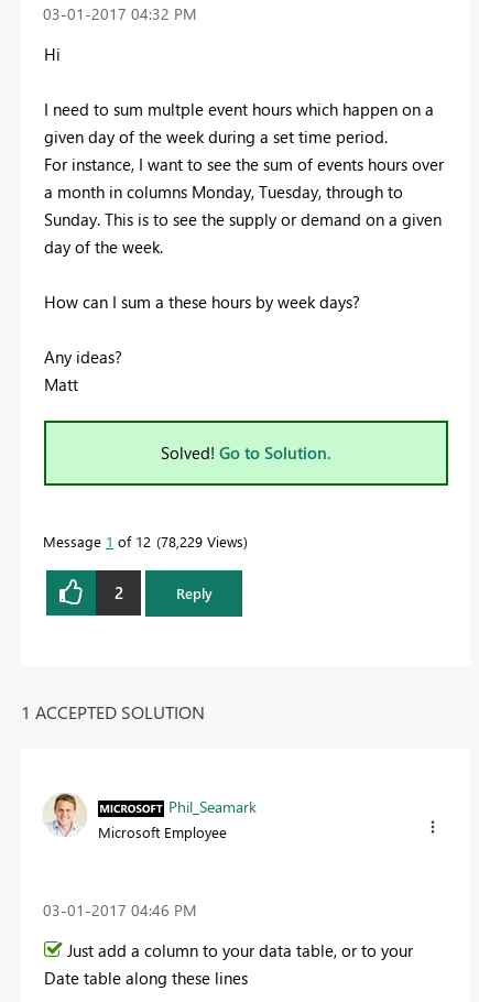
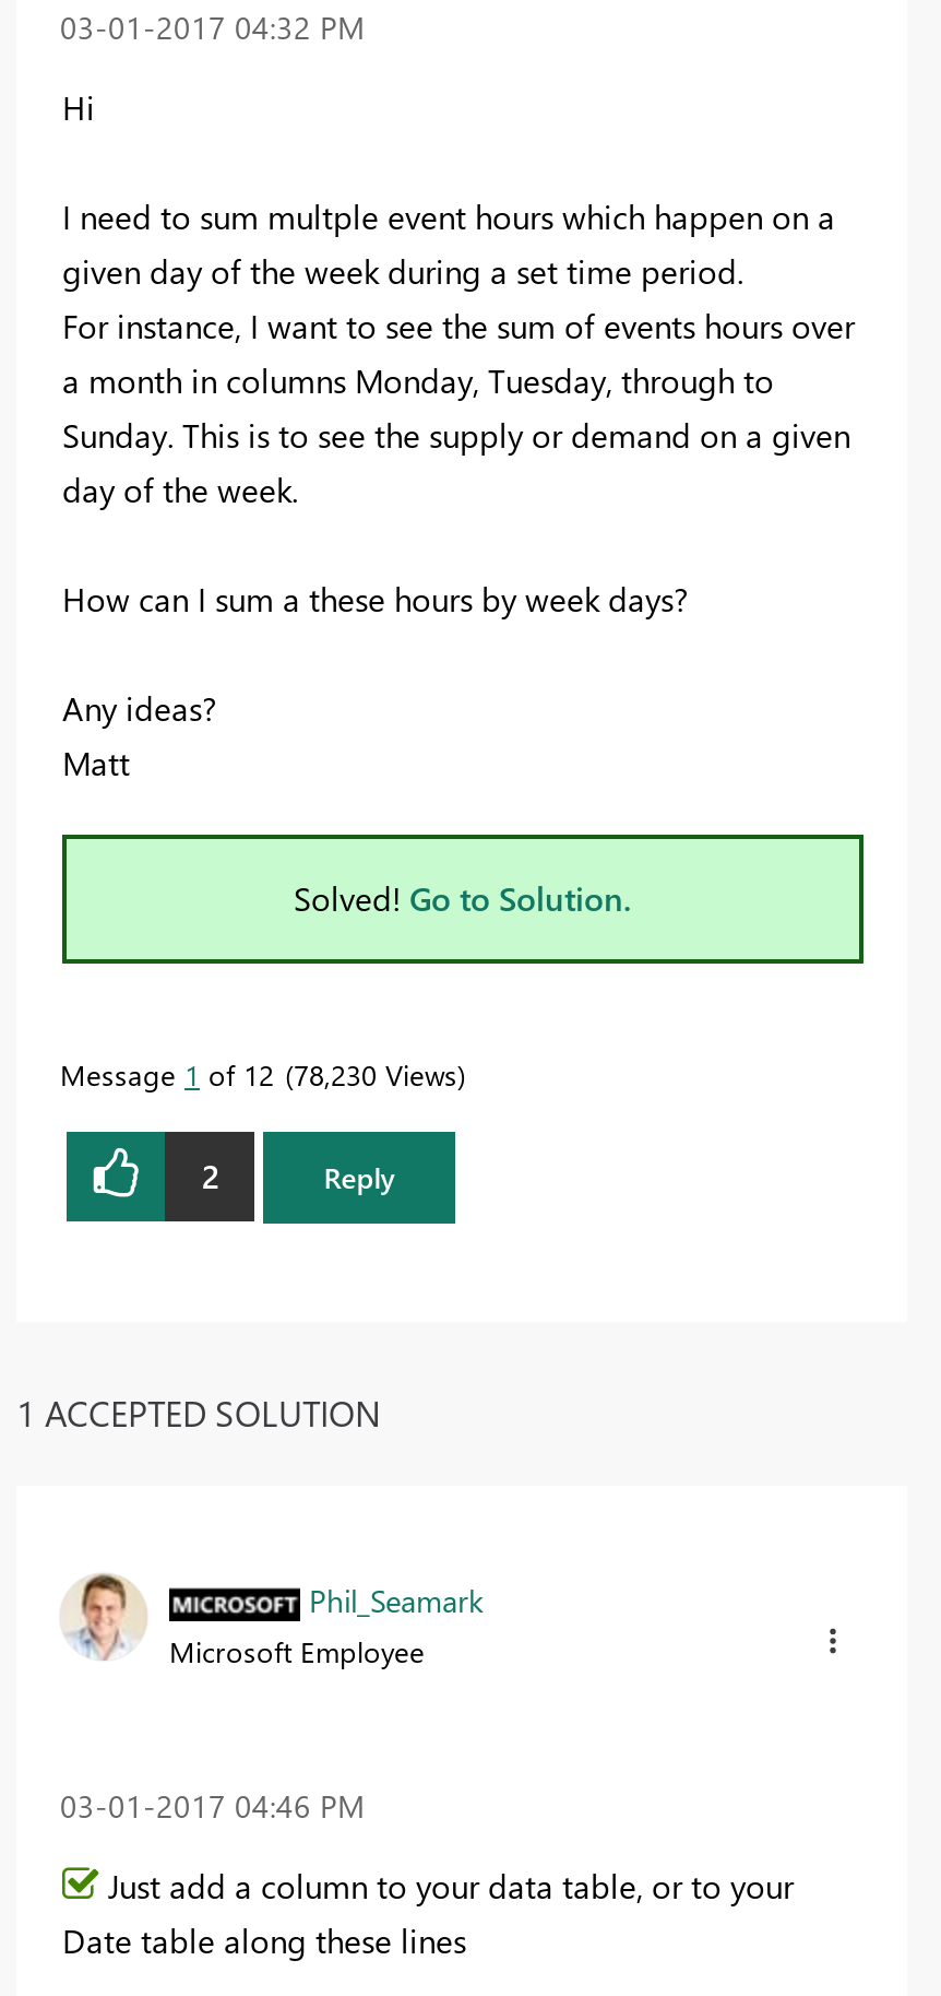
[43,531,243,550] Message 1 of 12 78,229 Views -> [60,1054,457,1092] Message 1 of 12 78,230 Views

